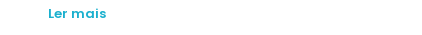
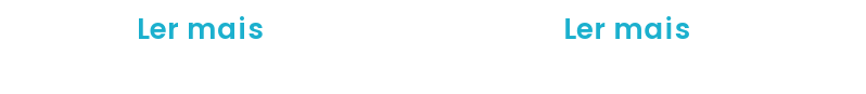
none -> [563,8,689,49] Ler mais

